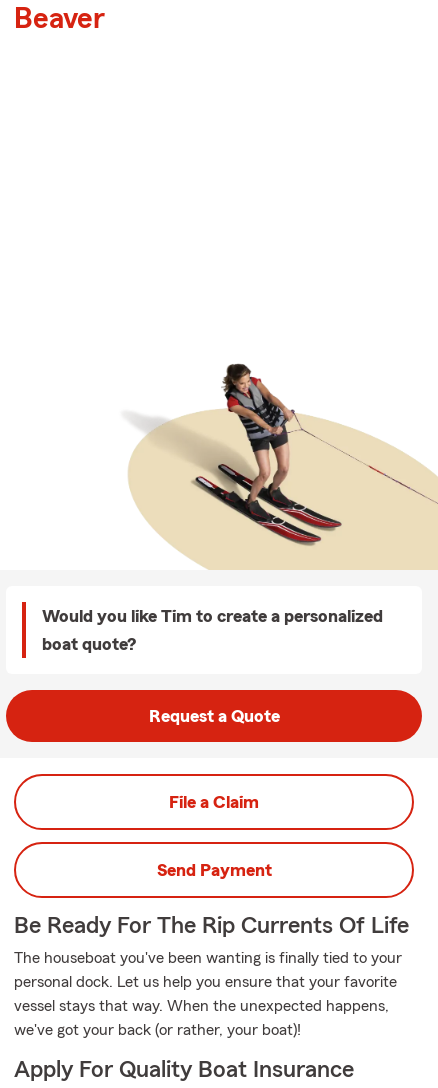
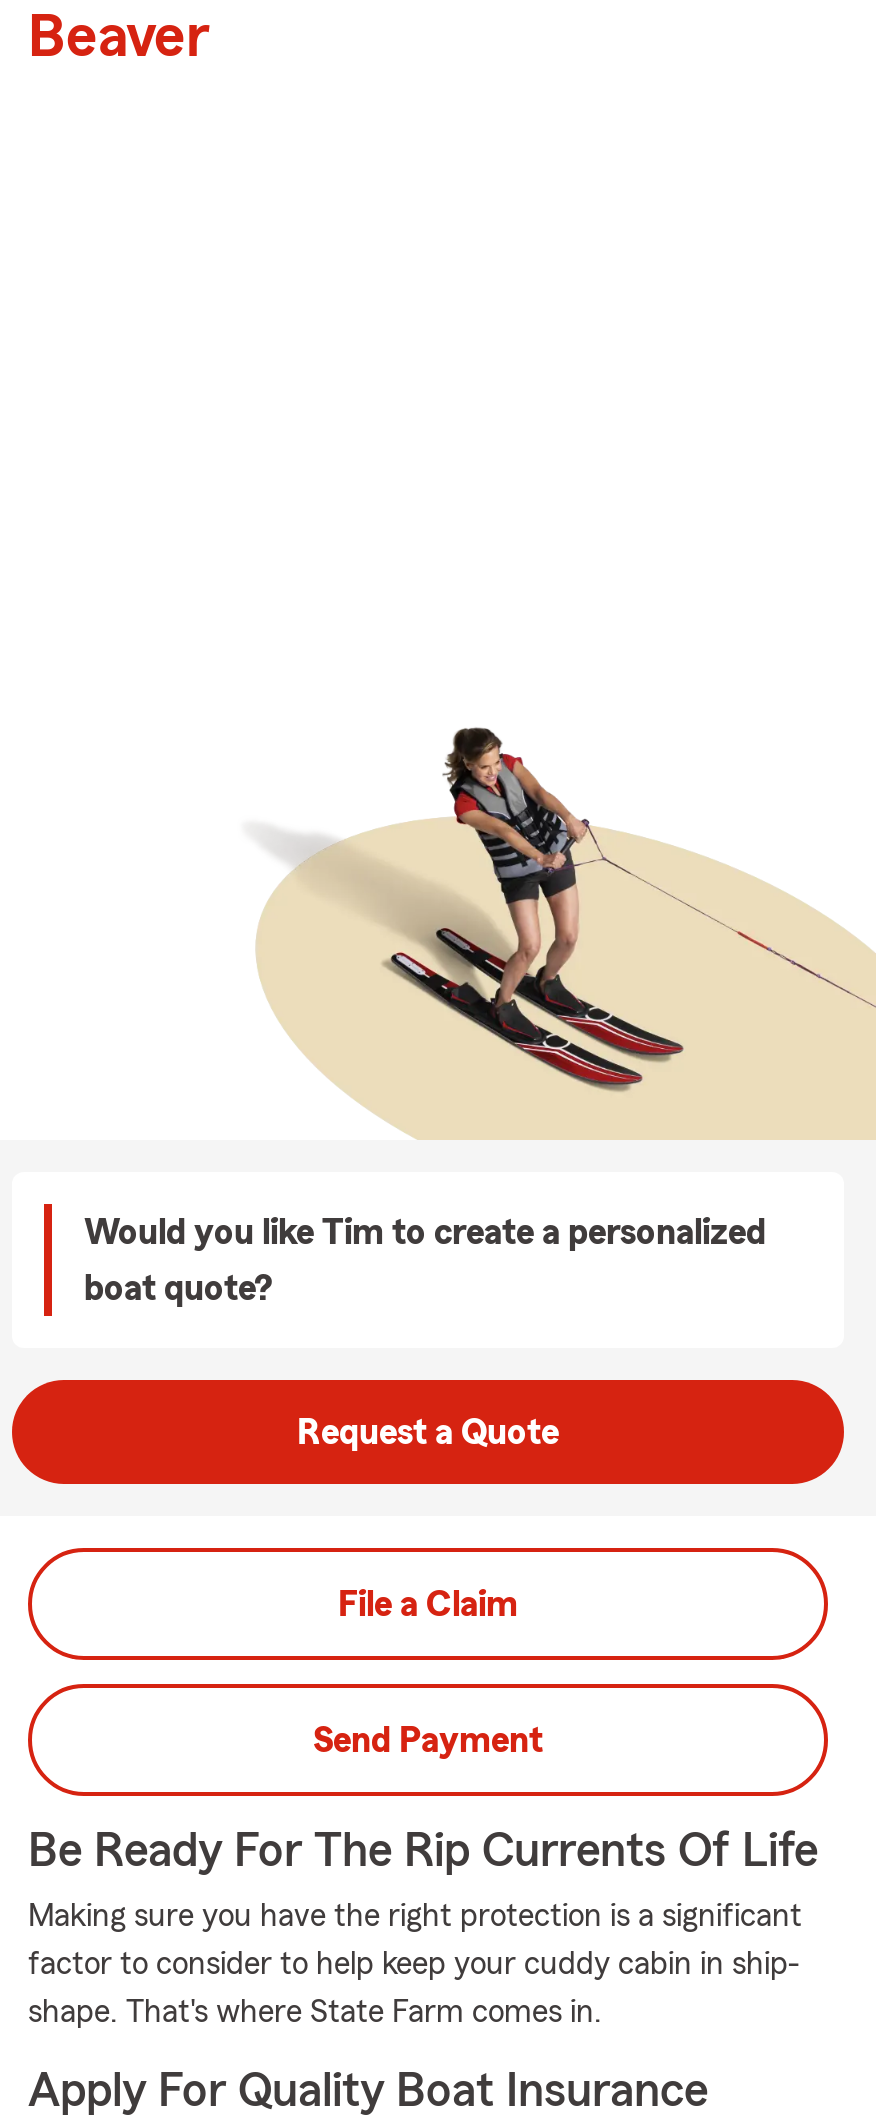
[14,950,402,1038] The houseboat you've been wanting is finally tied to your | personal dock. Let us help you ensure that your favorite | vessel stays that way. When the unexpected happens, | we've got your back (or rather, your boat)! -> [28,1900,802,2028] Making sure you have the right protection is a significant | factor to consider to help keep your cuddy cabin in ship- | shape. That's where State Farm comes in.

